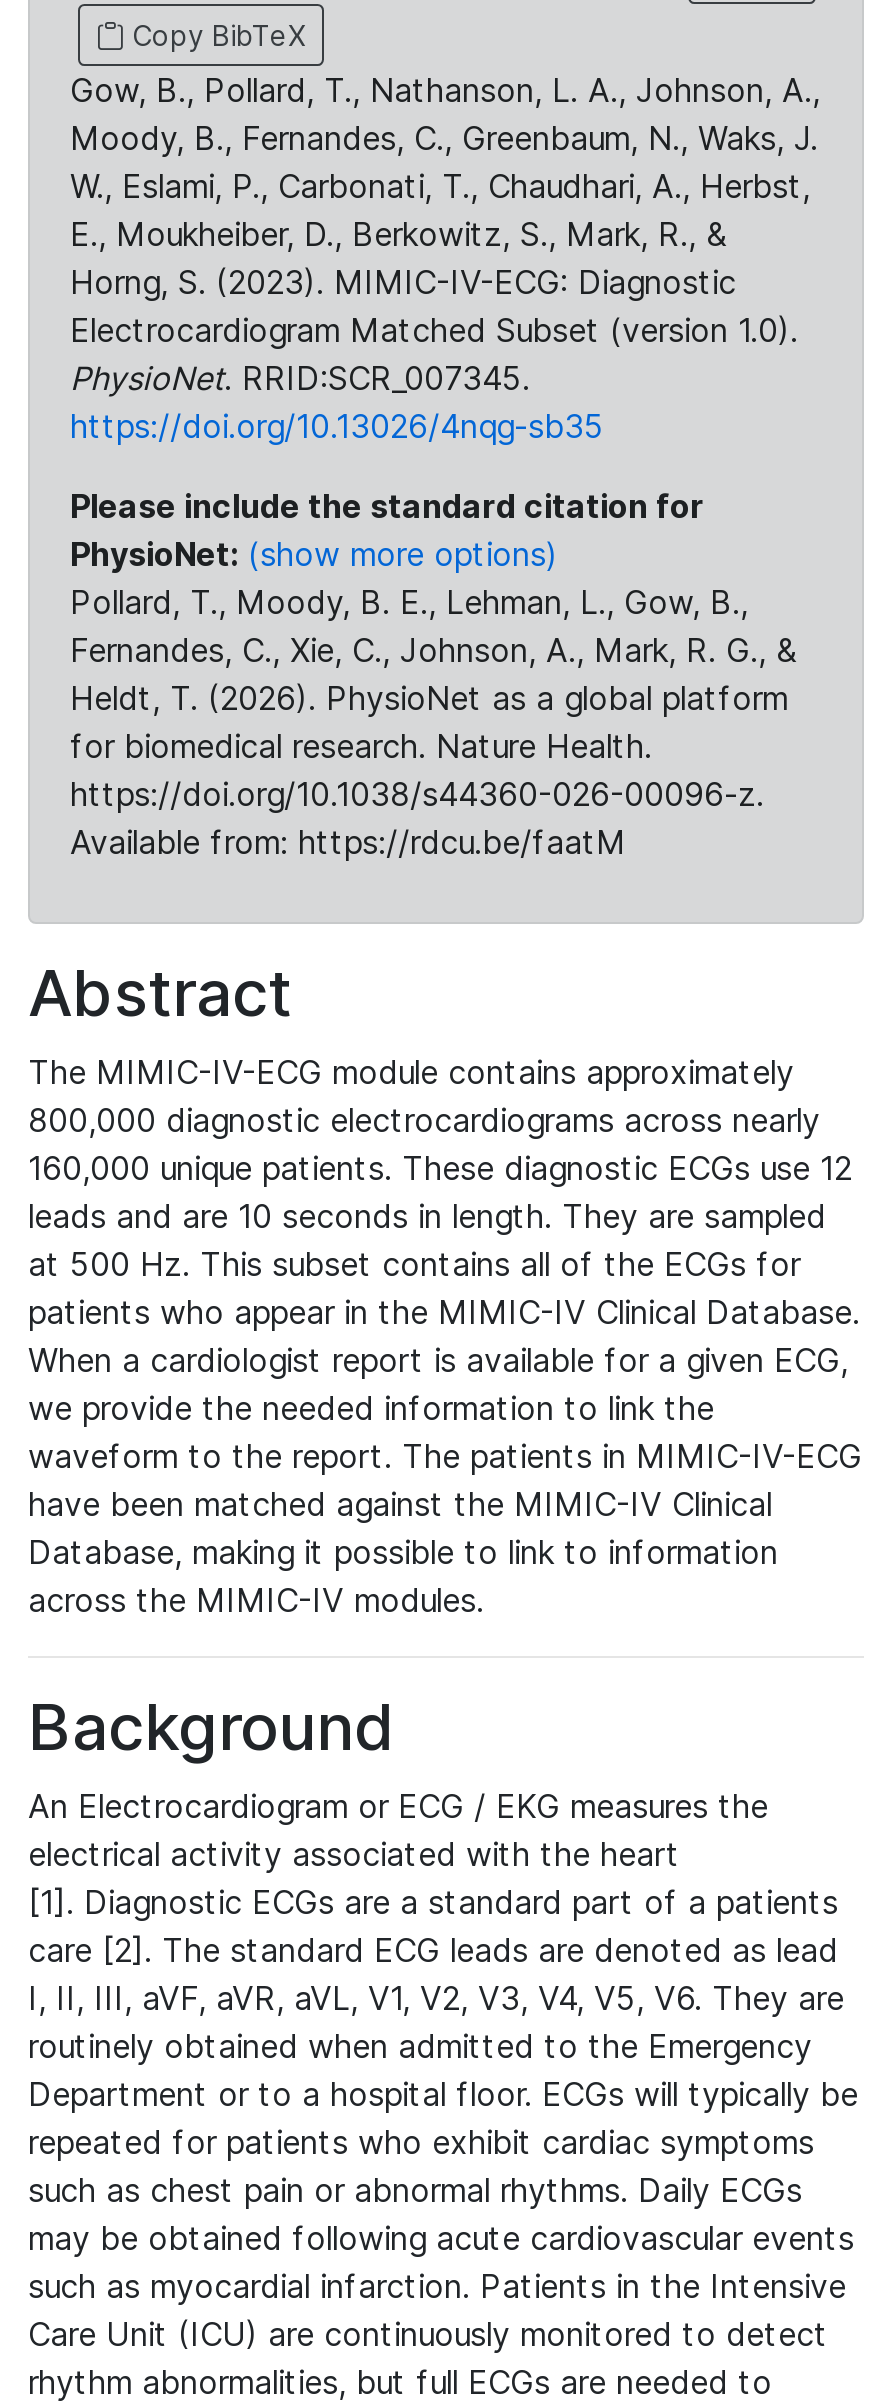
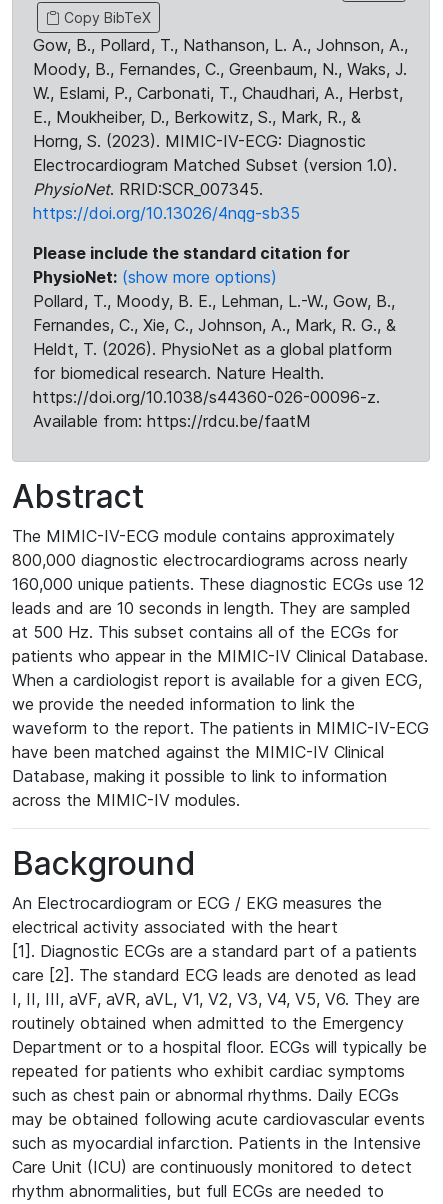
[70,582,748,622] Pollard, T., Moody, B. E., Lehman, L., Gow, B., -> [33,291,395,311] Pollard, T., Moody, B. E., Lehman, L.-W., Gow, B.,

